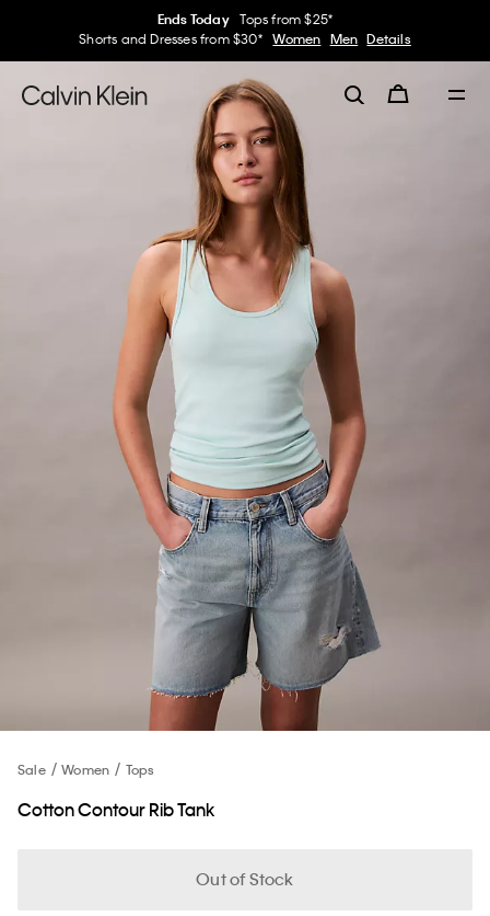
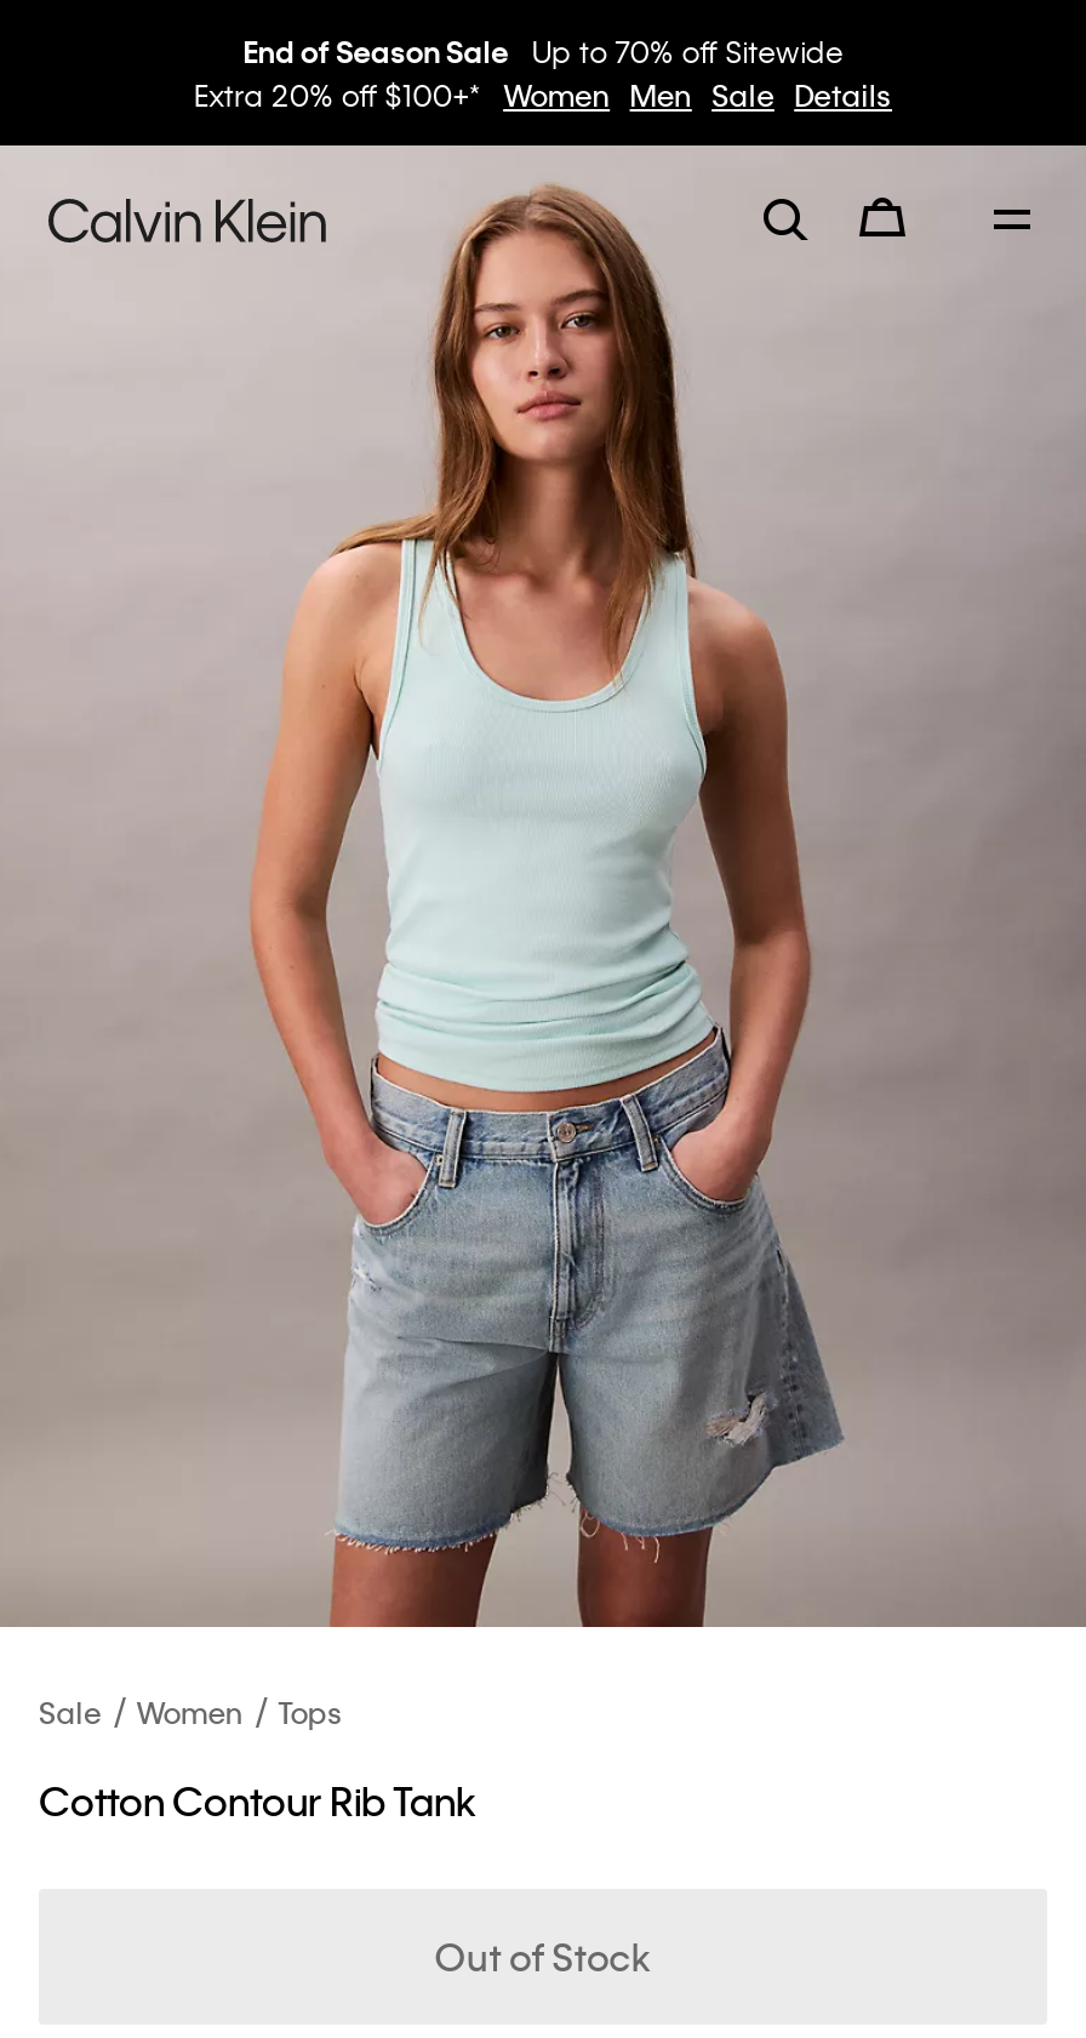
[79,10,411,47] Ends TodayTops from $25* | Shorts and Dresses from $30* Women Men Details -> [181,32,879,114] End of Season SaleUp to 70% off Sitewide | Extra 20% off $100+* Women Men Sale Details

